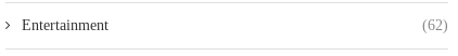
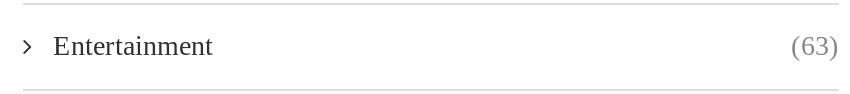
[422,17,448,33] (62) -> [791,31,839,61] (63)

